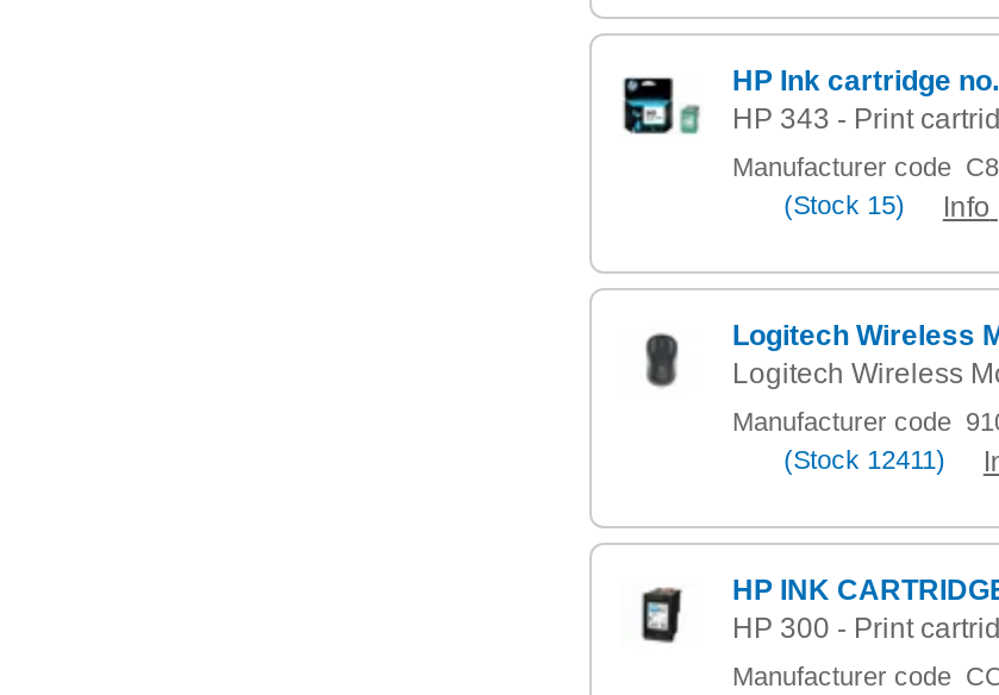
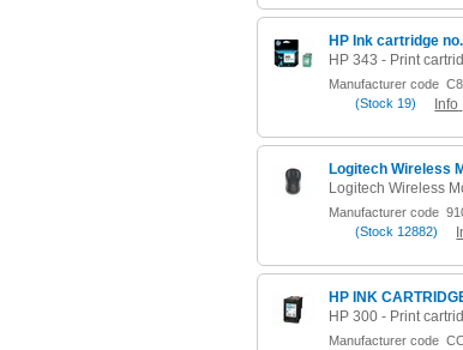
[784,190,990,224] (Stock 15) Info -> [355,96,459,113] (Stock 19) Info
[784,445,946,474] (Stock 12411) -> [355,224,437,239] (Stock 12882)

